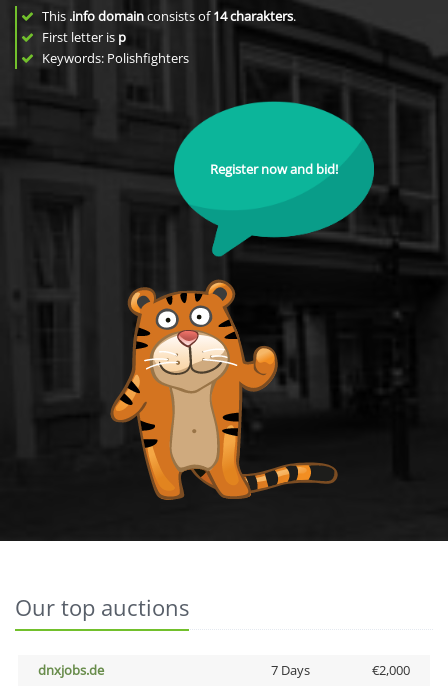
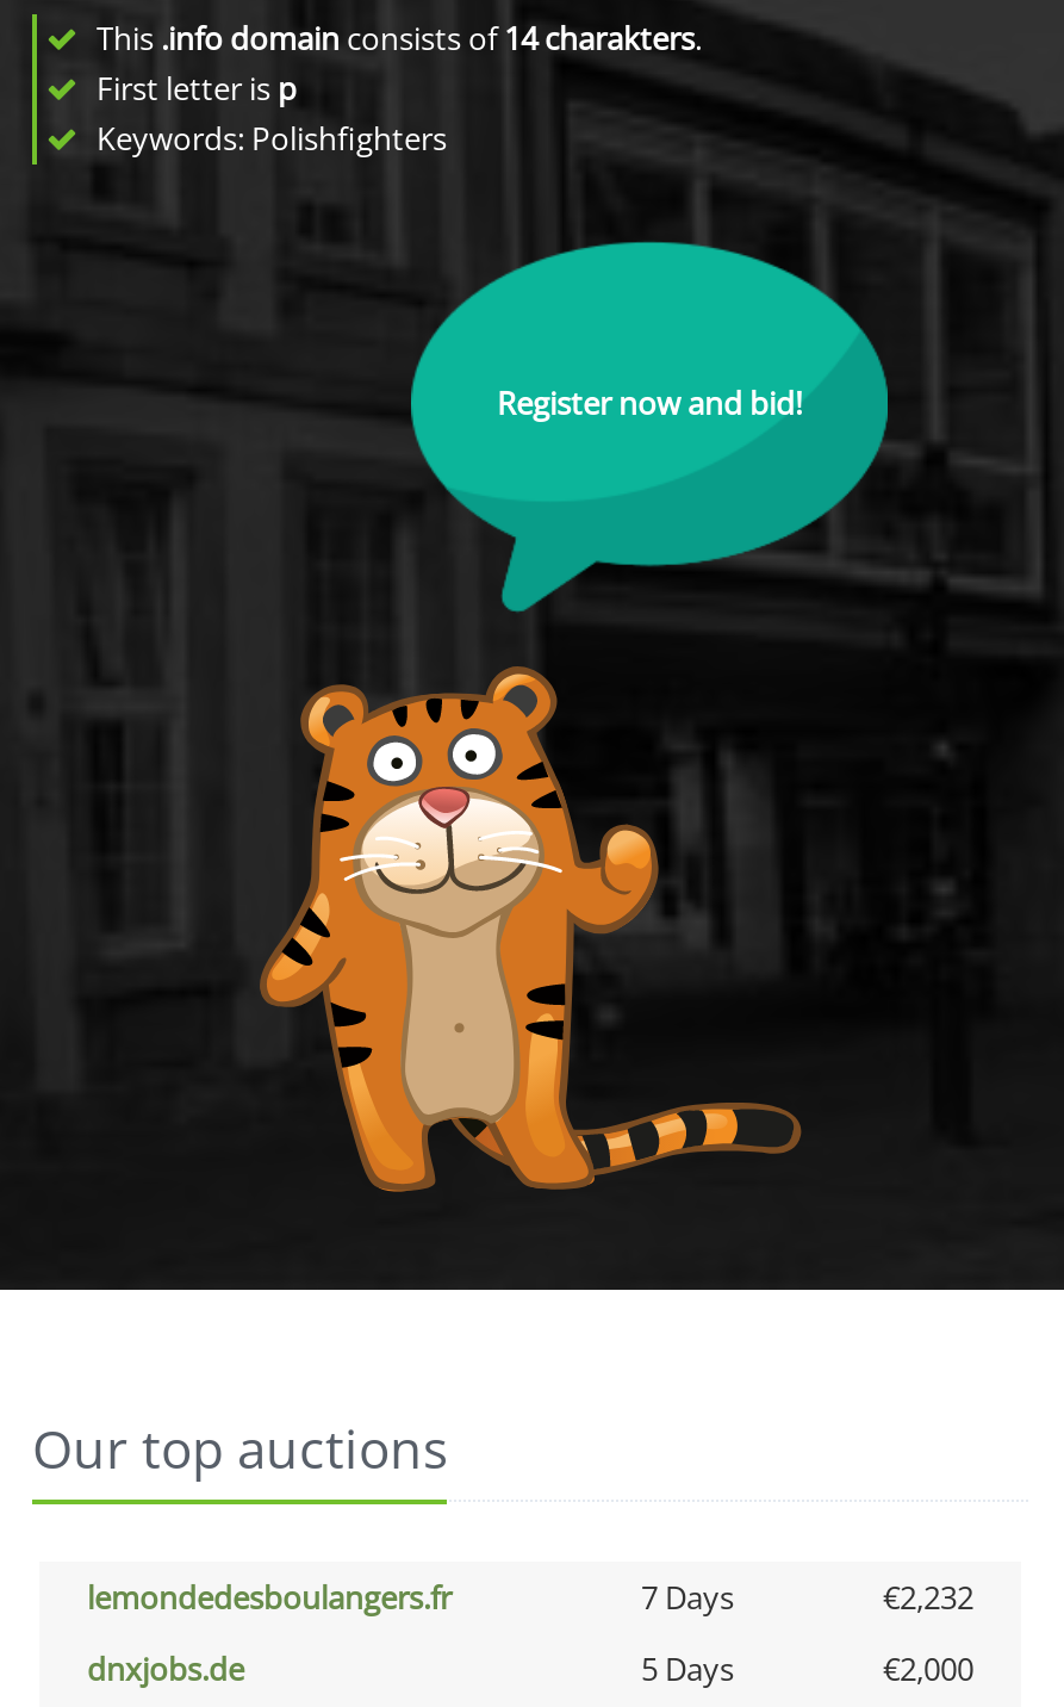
none -> [87,1576,973,1619] lemondedesboulangers.fr | 7 Days | €2,232
[270,661,309,679] 7 Days -> [641,1647,734,1690] 5 Days

